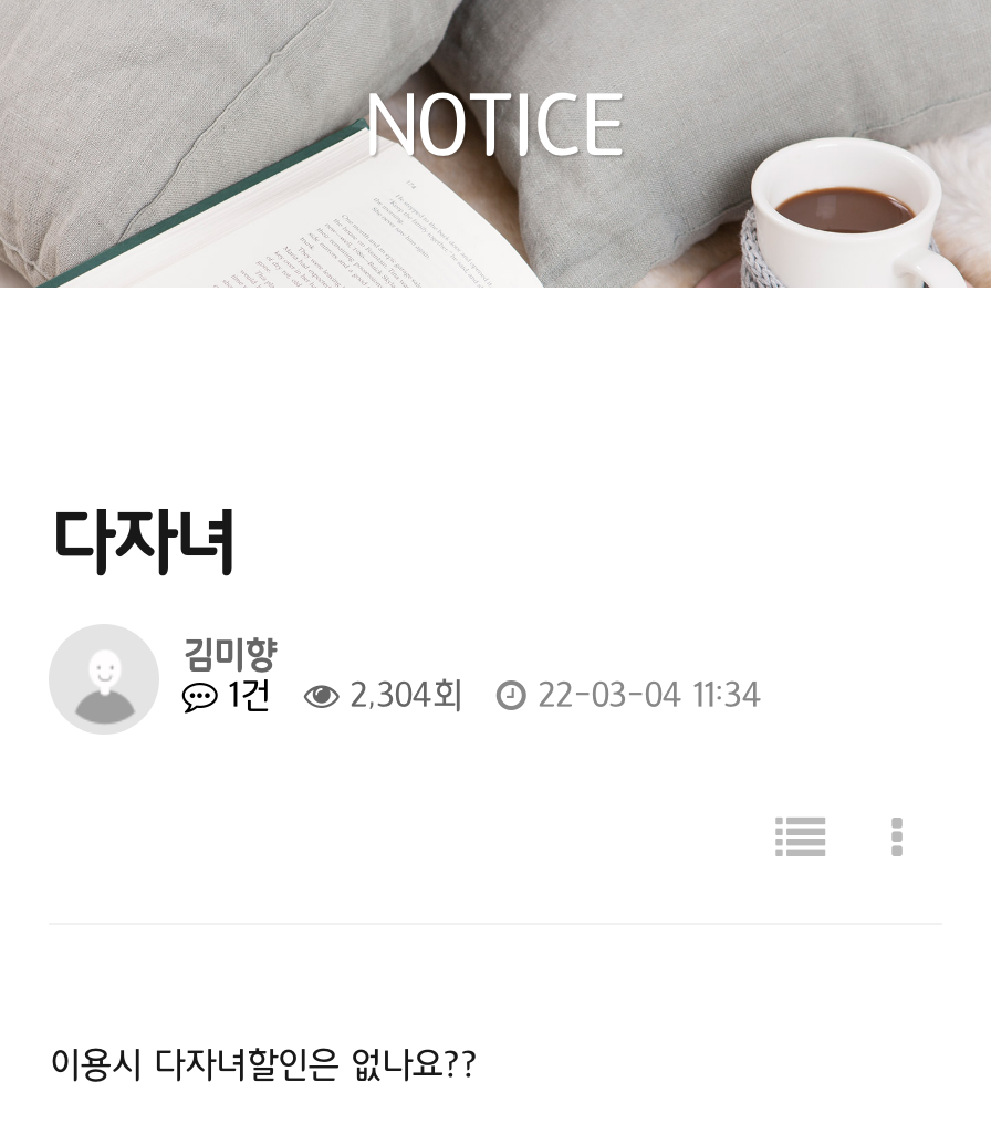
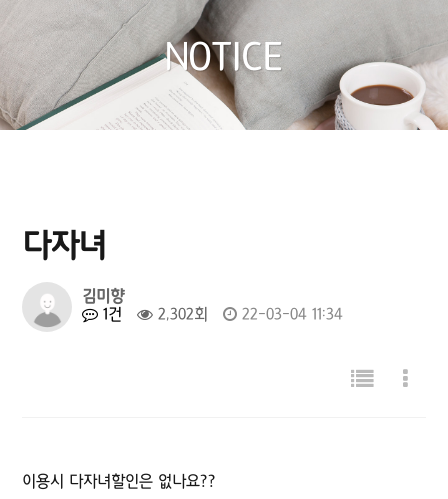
[218,678,762,713] 1건 2,304회 22-03-04 11:34 -> [98,306,343,322] 1건 2,302회 22-03-04 11:34

